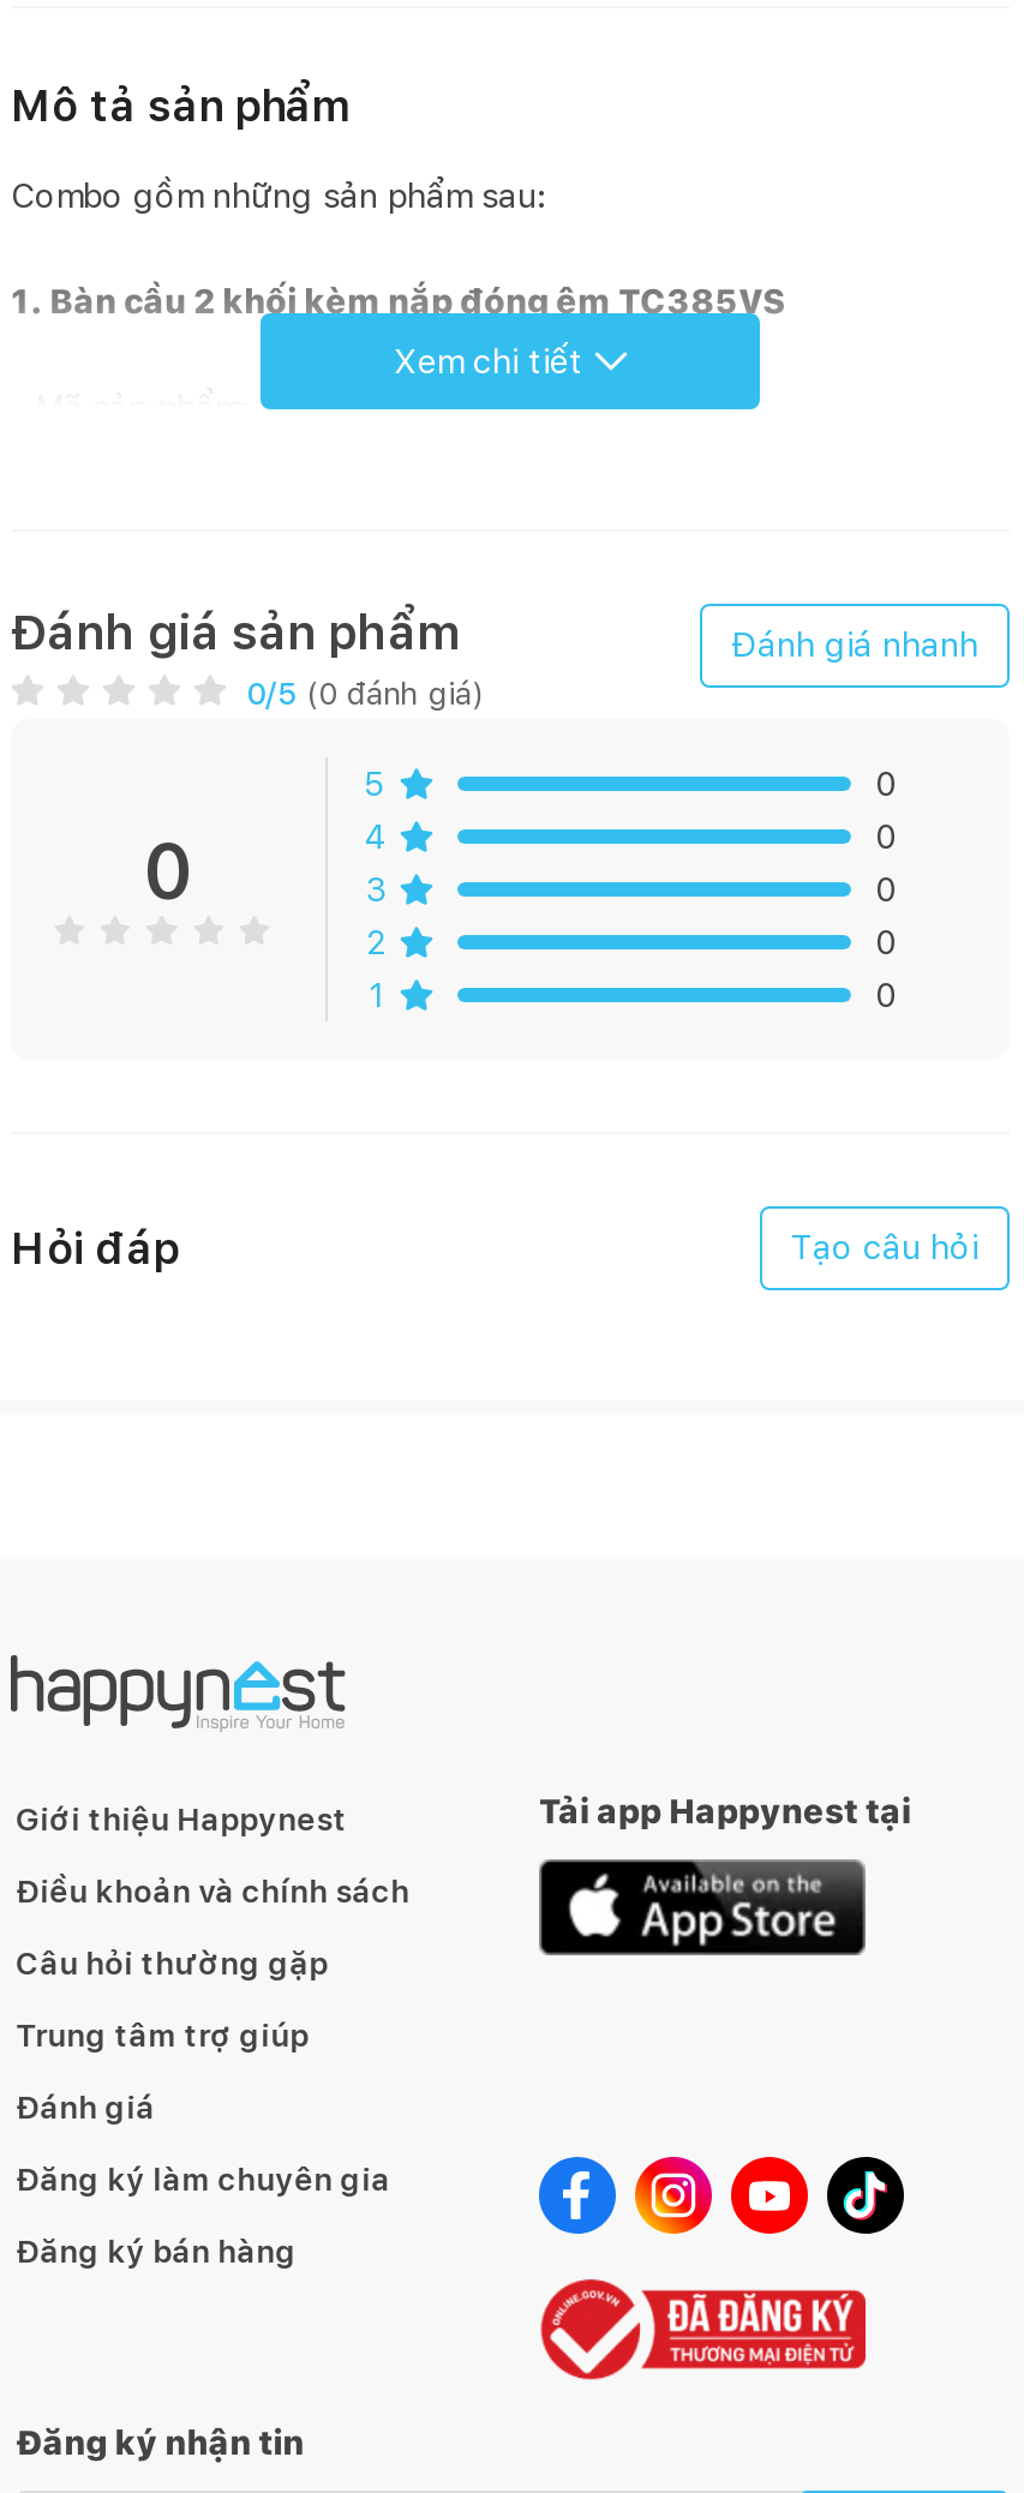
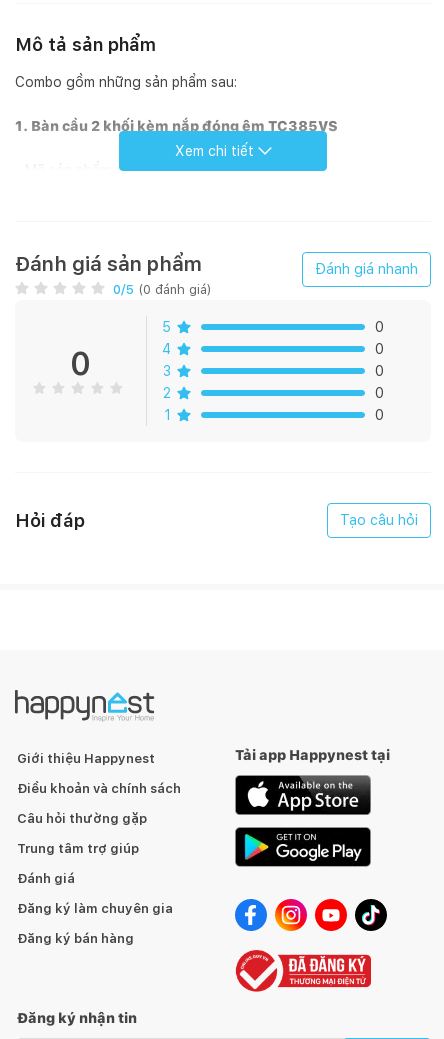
none -> [234,826,372,868] [image]

